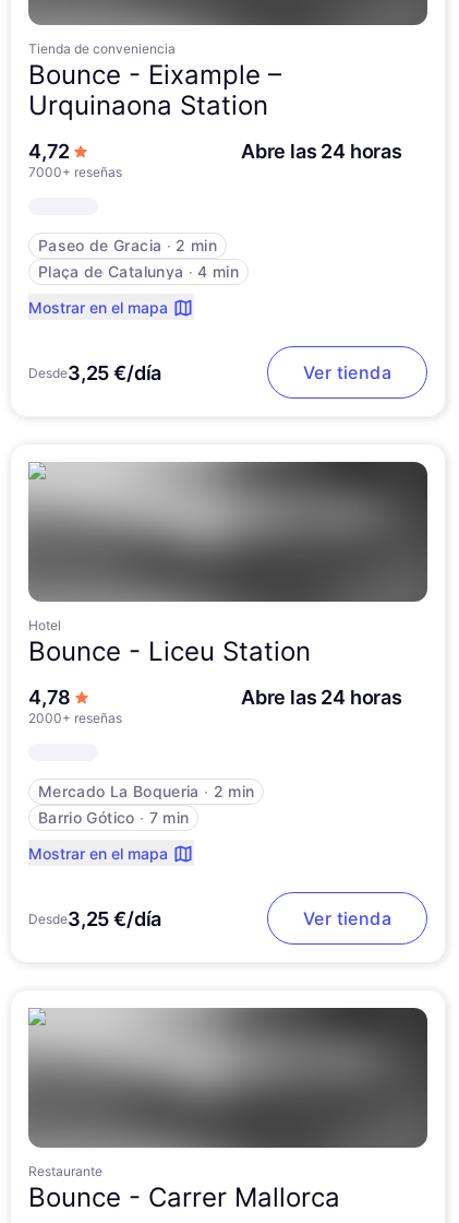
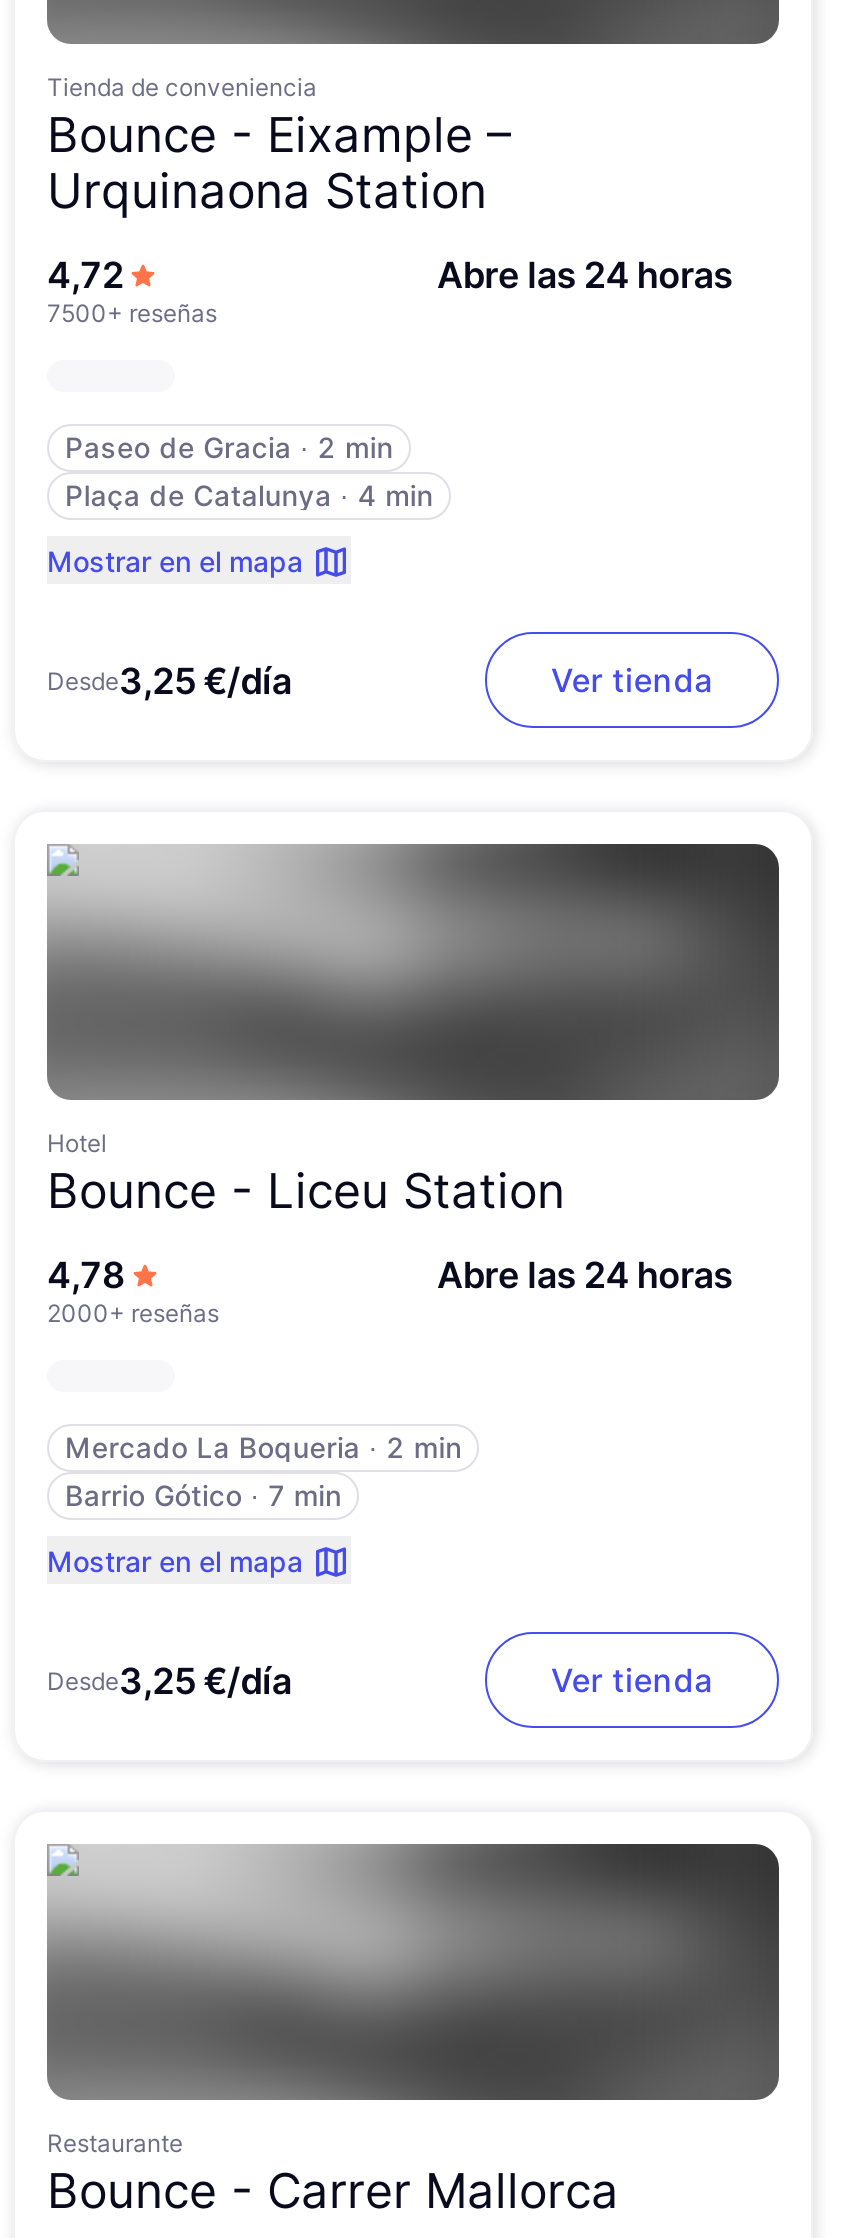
[28,164,122,180] 7000+ reseñas -> [47,298,217,328] 7500+ reseñas

